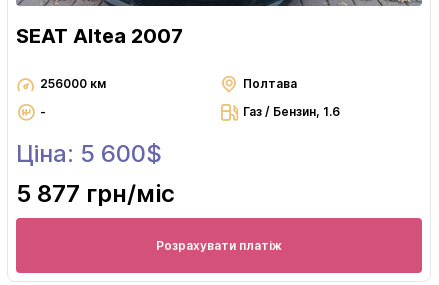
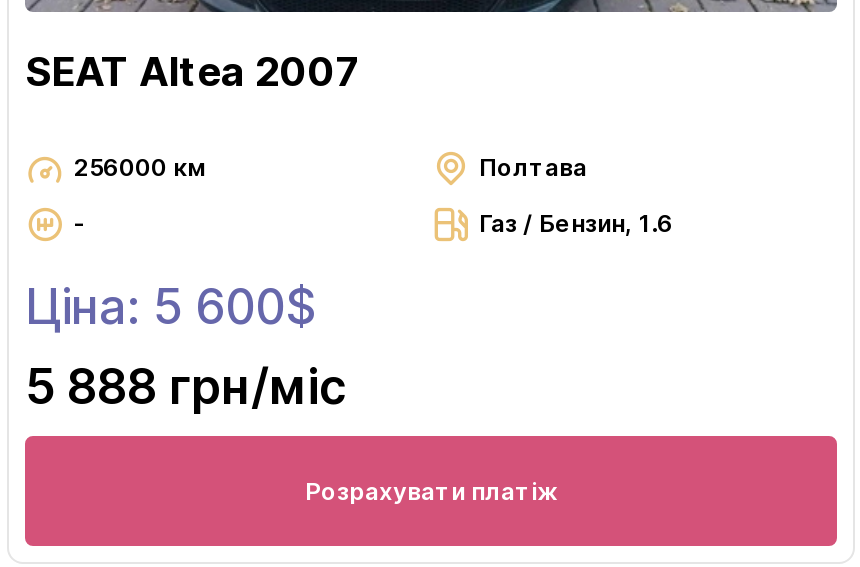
[16,179,175,208] 5 877 грн/міс -> [25,358,347,416] 5 888 грн/міс

